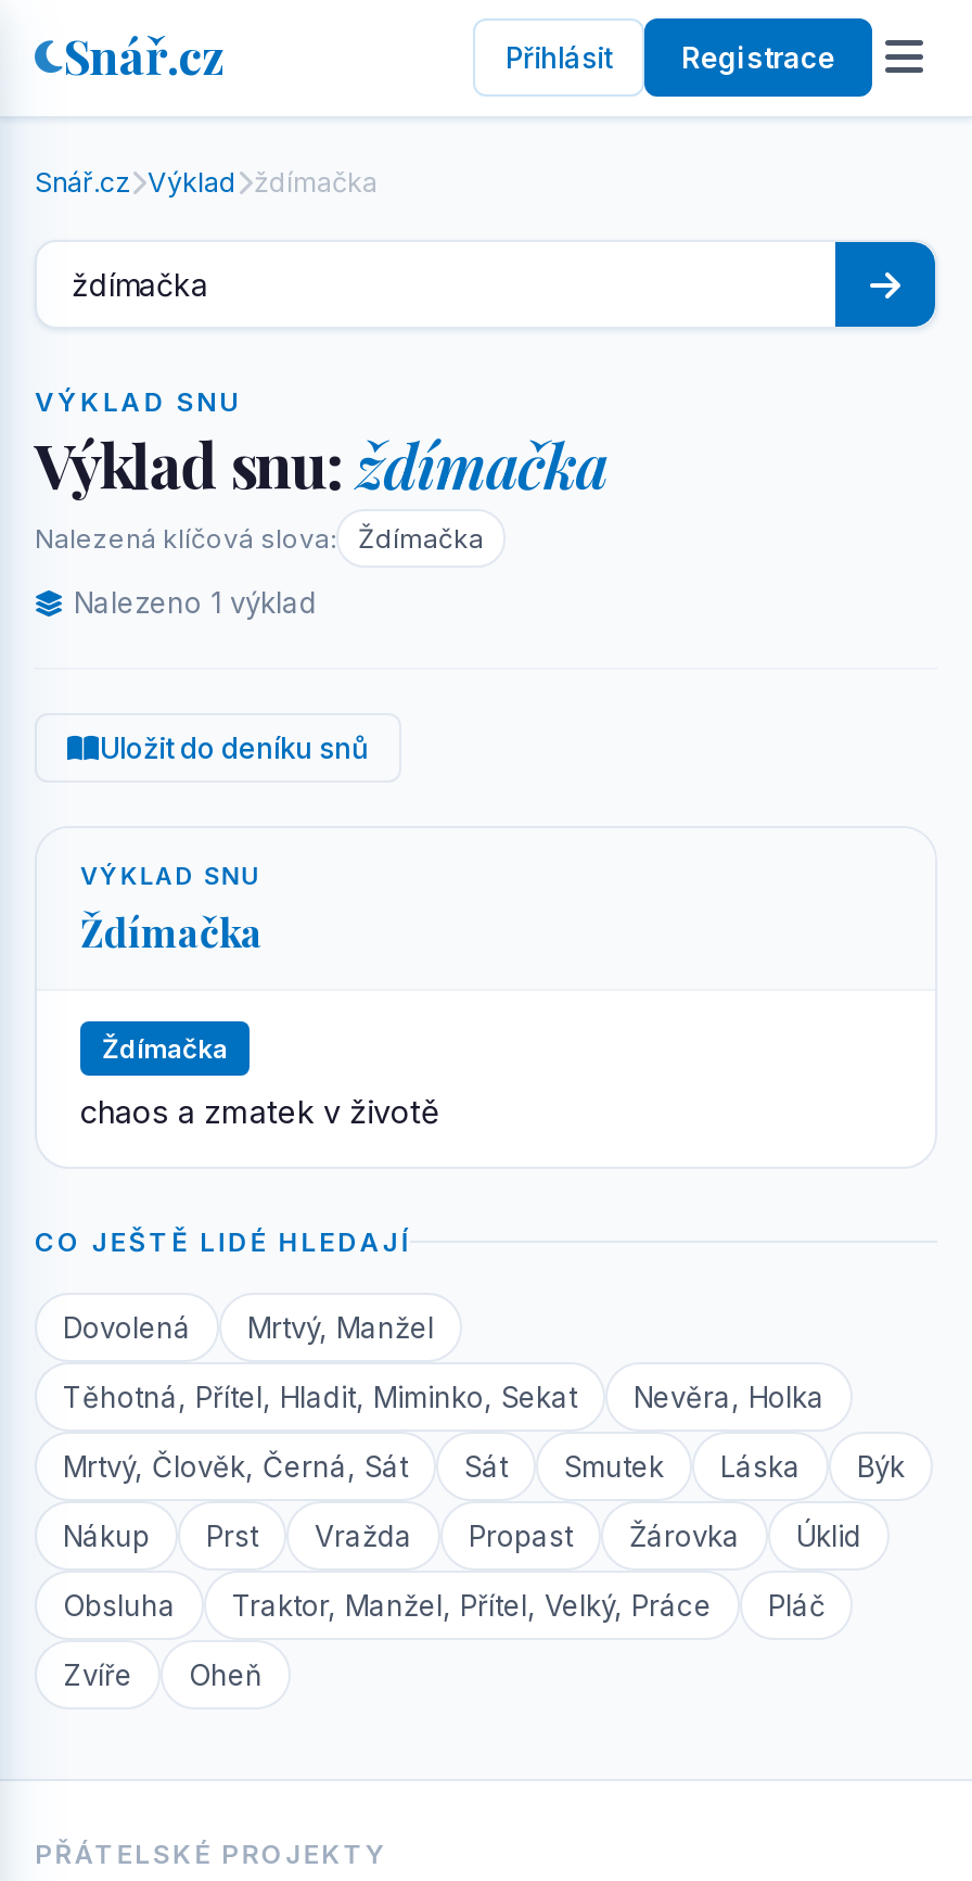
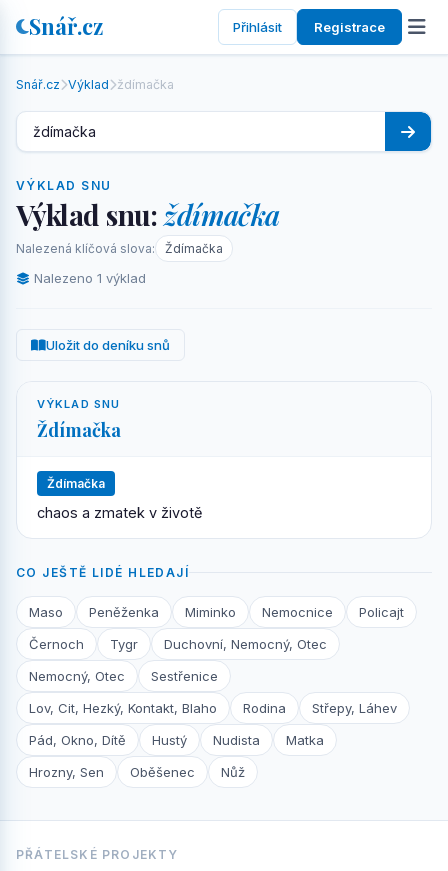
[63,1310,434,1345] Dovolená | Mrtvý, Manžel -> [29,604,404,620] Maso | Peněženka | Miminko | Nemocnice | Policajt
[63,1380,824,1414] Těhotná, Přítel, Hladit, Miminko, Sekat | Nevěra, Holka -> [29,636,327,652] Černoch | Tygr | Duchovní, Nemocný, Otec
[63,1449,905,1484] Mrtvý, Člověk, Černá, Sát | Sát | Smutek | Láska | Býk -> [29,668,218,684] Nemocný, Otec | Sestřenice
[63,1518,861,1553] Nákup | Prst | Vražda | Propast | Žárovka | Úklid -> [29,700,397,716] Lov, Cit, Hezký, Kontakt, Blaho | Rodina | Střepy, Láhev
[63,1588,824,1623] Obsluha | Traktor, Manžel, Přítel, Velký, Práce | Pláč -> [29,732,324,748] Pád, Okno, Dítě | Hustý | Nudista | Matka
[63,1657,263,1692] Zvíře | Oheň -> [29,764,245,780] Hrozny, Sen | Oběšenec | Nůž

